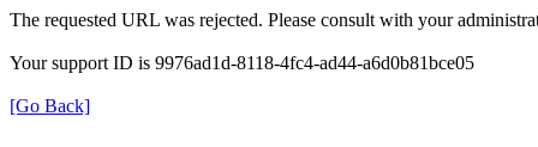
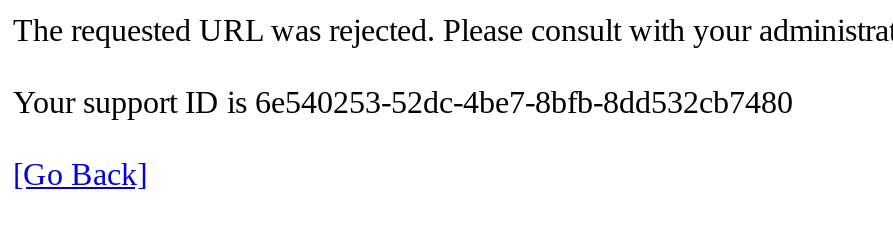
[10,53,474,73] Your support ID is 9976ad1d-8118-4fc4-ad44-a6d0b81bce05 -> [13,85,793,119] Your support ID is 6e540253-52dc-4be7-8bfb-8dd532cb7480

